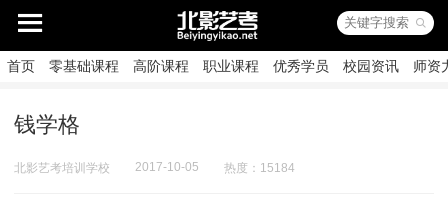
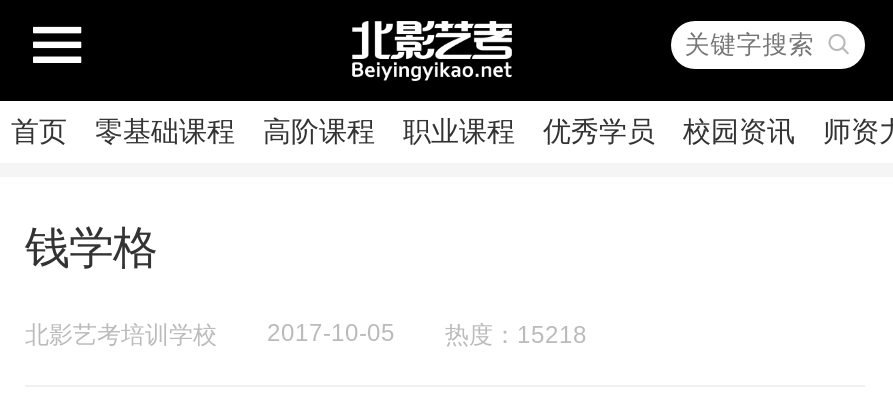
[14,160,295,175] 北影艺考培训学校 2017-10-05 热度：15184 -> [25,319,587,349] 北影艺考培训学校 2017-10-05 热度：15218

